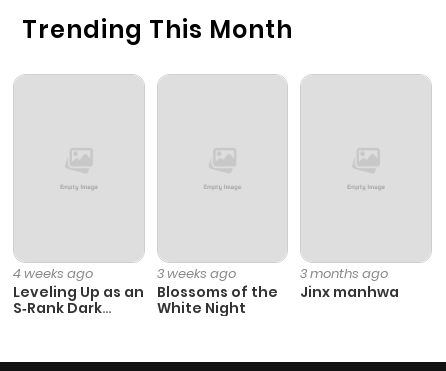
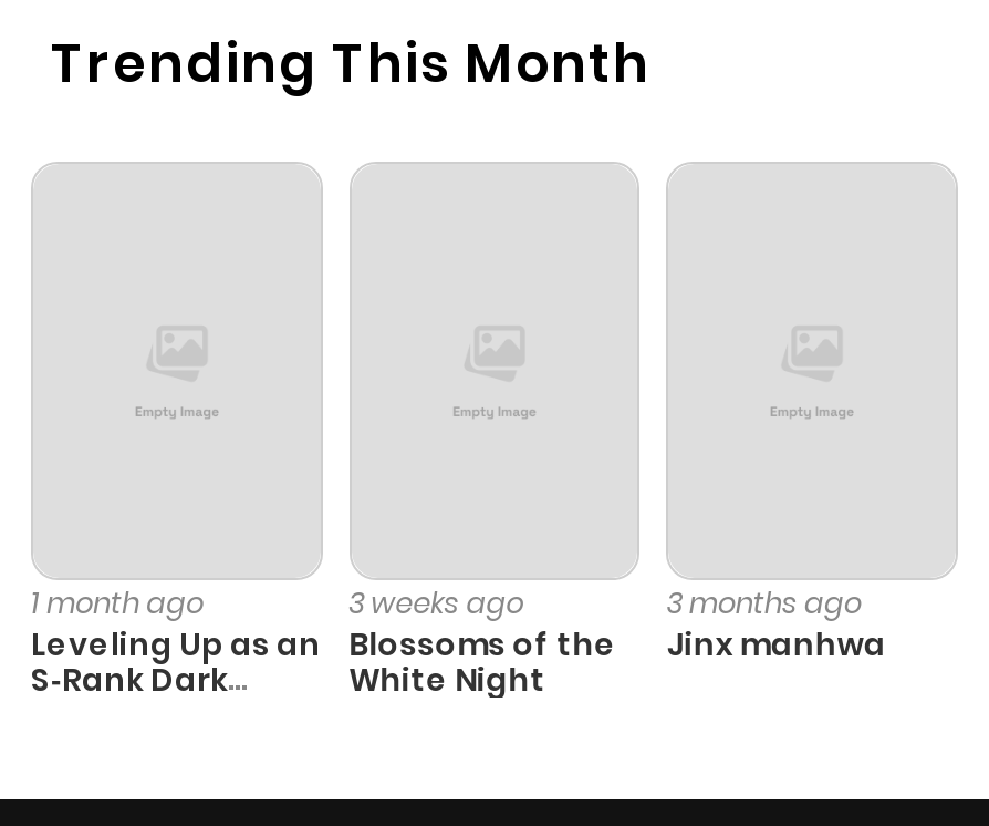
[13,264,93,283] 4 weeks ago -> [31,582,204,624] 1 month ago

